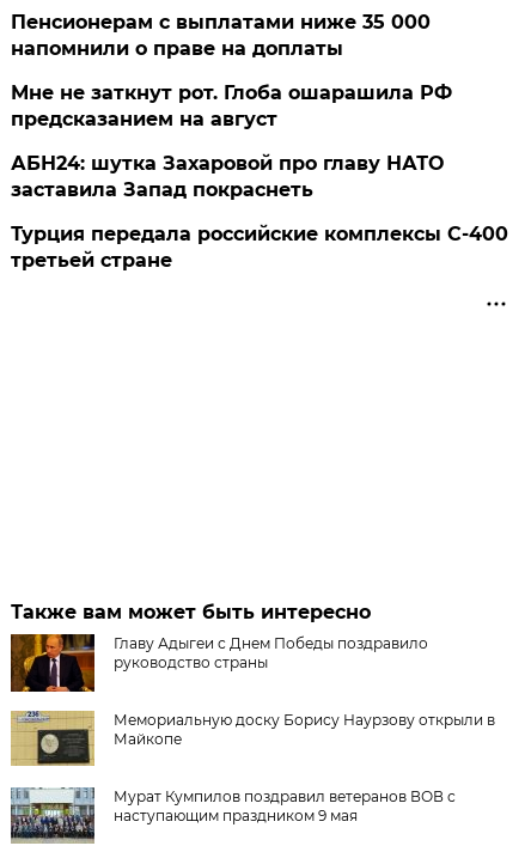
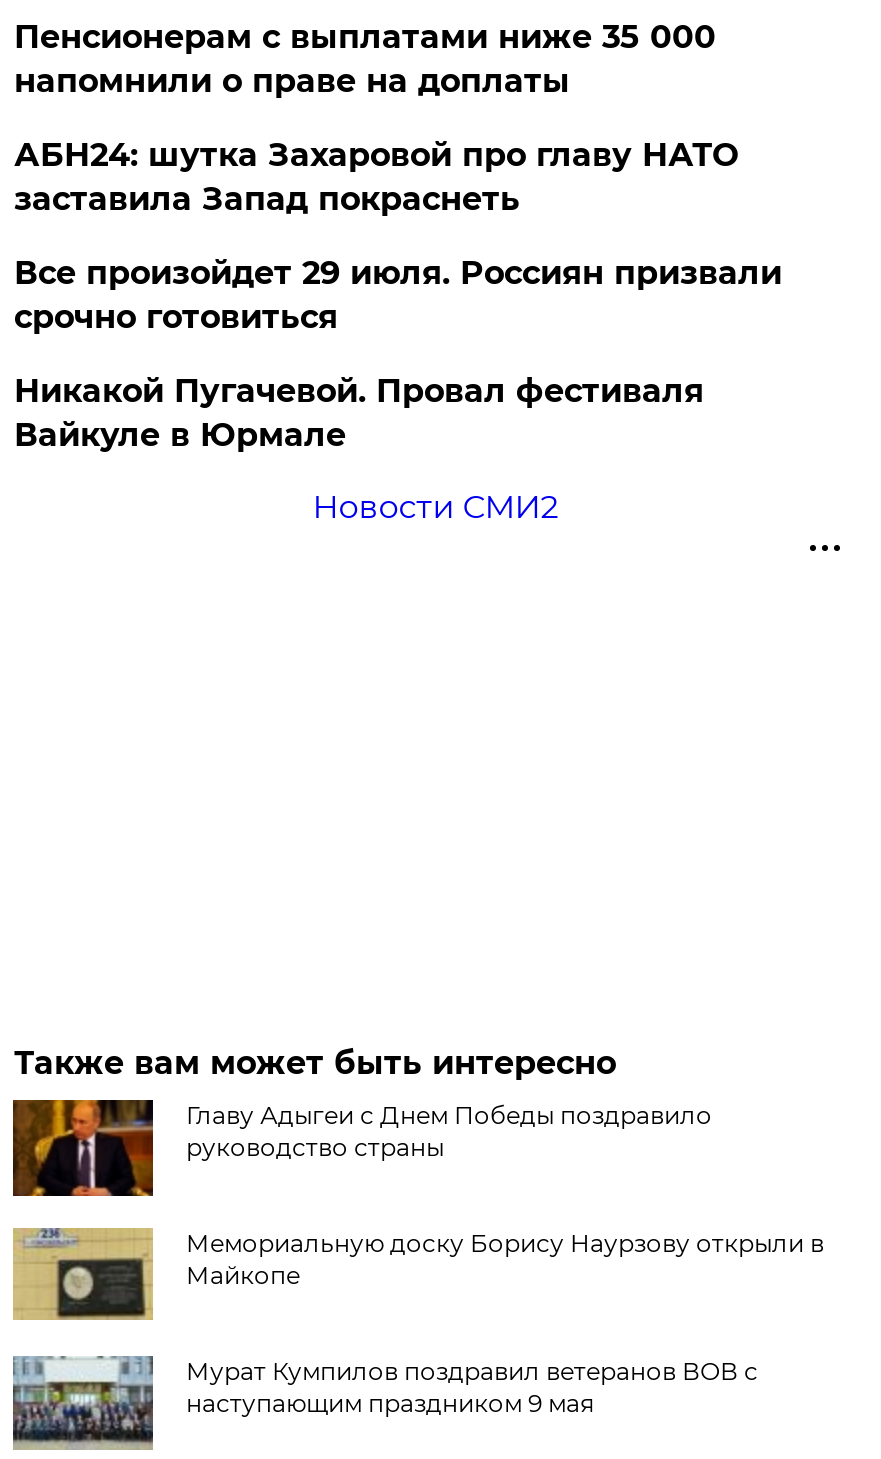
[11,81,453,130] Мне не заткнут рот. Глоба ошарашила РФ | предсказанием на август -> none
moved [11,152,444,201] -> [14,136,738,218]: АБН24: шутка Захаровой про главу НАТО | заставила Запад покраснеть
[11,222,509,272] Турция передала российские комплексы С-400 | третьей стране -> [14,254,782,526] Все произойдет 29 июля. Россиян призвали | срочно готовиться | Никакой Пугачевой. Провал фестиваля | Вайкуле в Юрмале | Новости СМИ2

